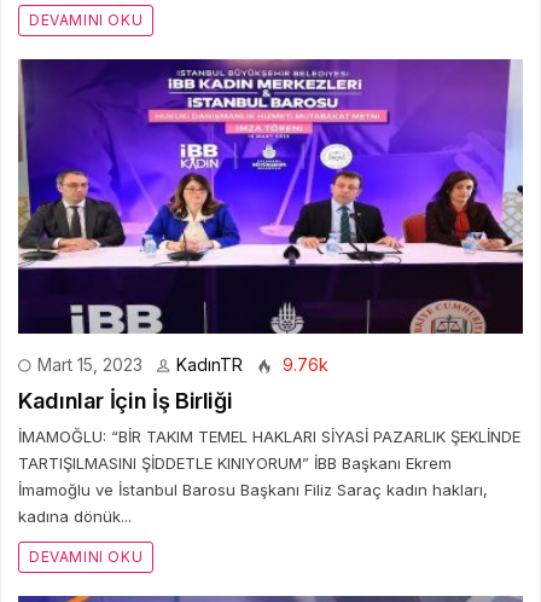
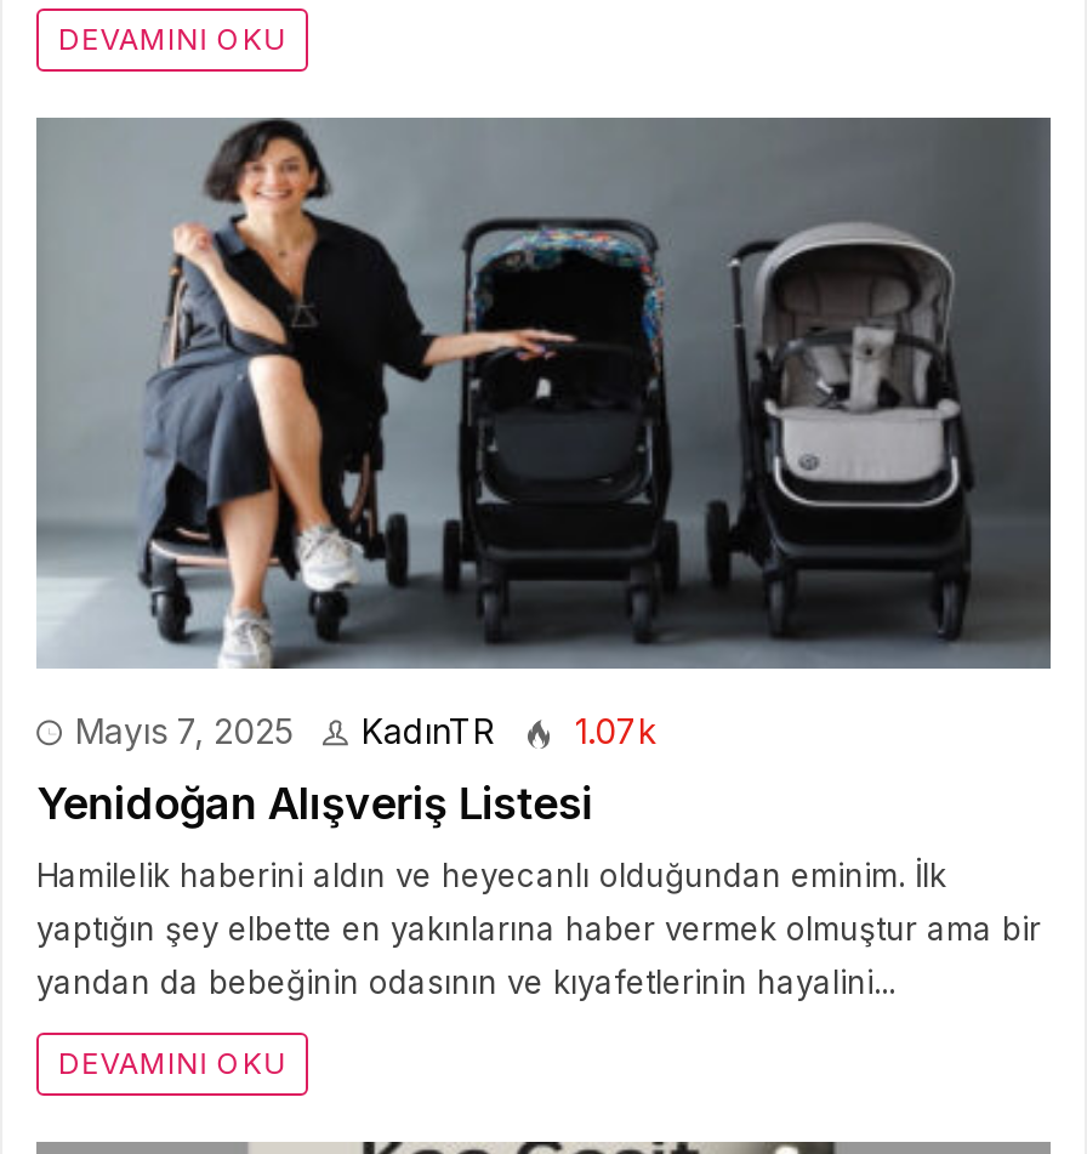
[17,58,524,374] [image] | Mart 15, 2023 -> [36,115,1053,750] [image] | Mayıs 7, 2025
[278,354,328,374] 9.76k -> [565,709,658,750] 1.07k
[18,387,232,413] Kadınlar İçin İş Birliği -> [36,777,593,828] Yenidoğan Alışveriş Listesi
[18,426,520,525] İMAMOĞLU: “BİR TAKIM TEMEL HAKLARI SİYASİ PAZARLIK ŞEKLİNDE | TARTIŞILMASINI ŞİDDETLE KINIYORUM” İBB Başkanı Ekrem | İmamoğlu ve İstanbul Barosu Başkanı Filiz Saraç kadın hakları, | kadına dönük... -> [36,854,1041,1000] Hamilelik haberini aldın ve heyecanlı olduğundan eminim. İlk | yaptığın şey elbette en yakınlarına haber vermek olmuştur ama bir | yandan da bebeğinin odasının ve kıyafetlerinin hayalini...

